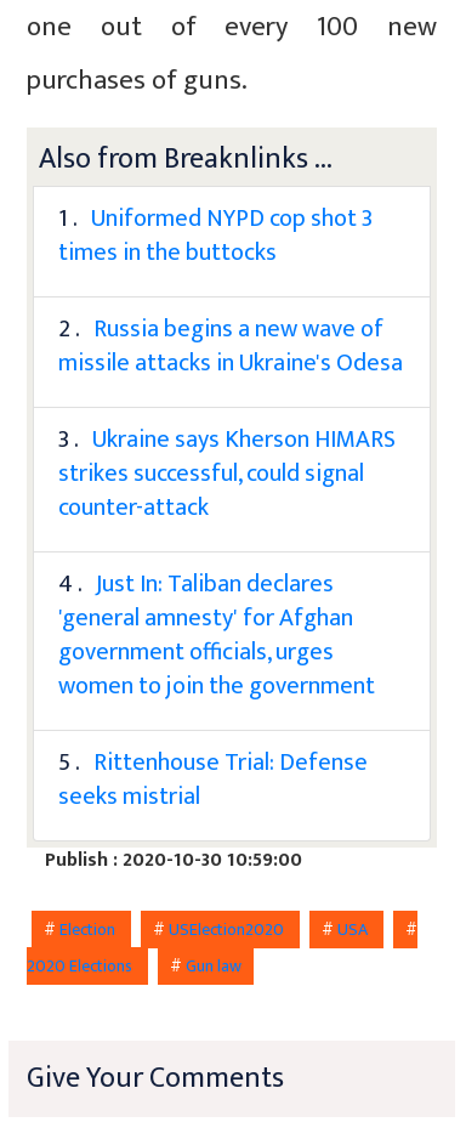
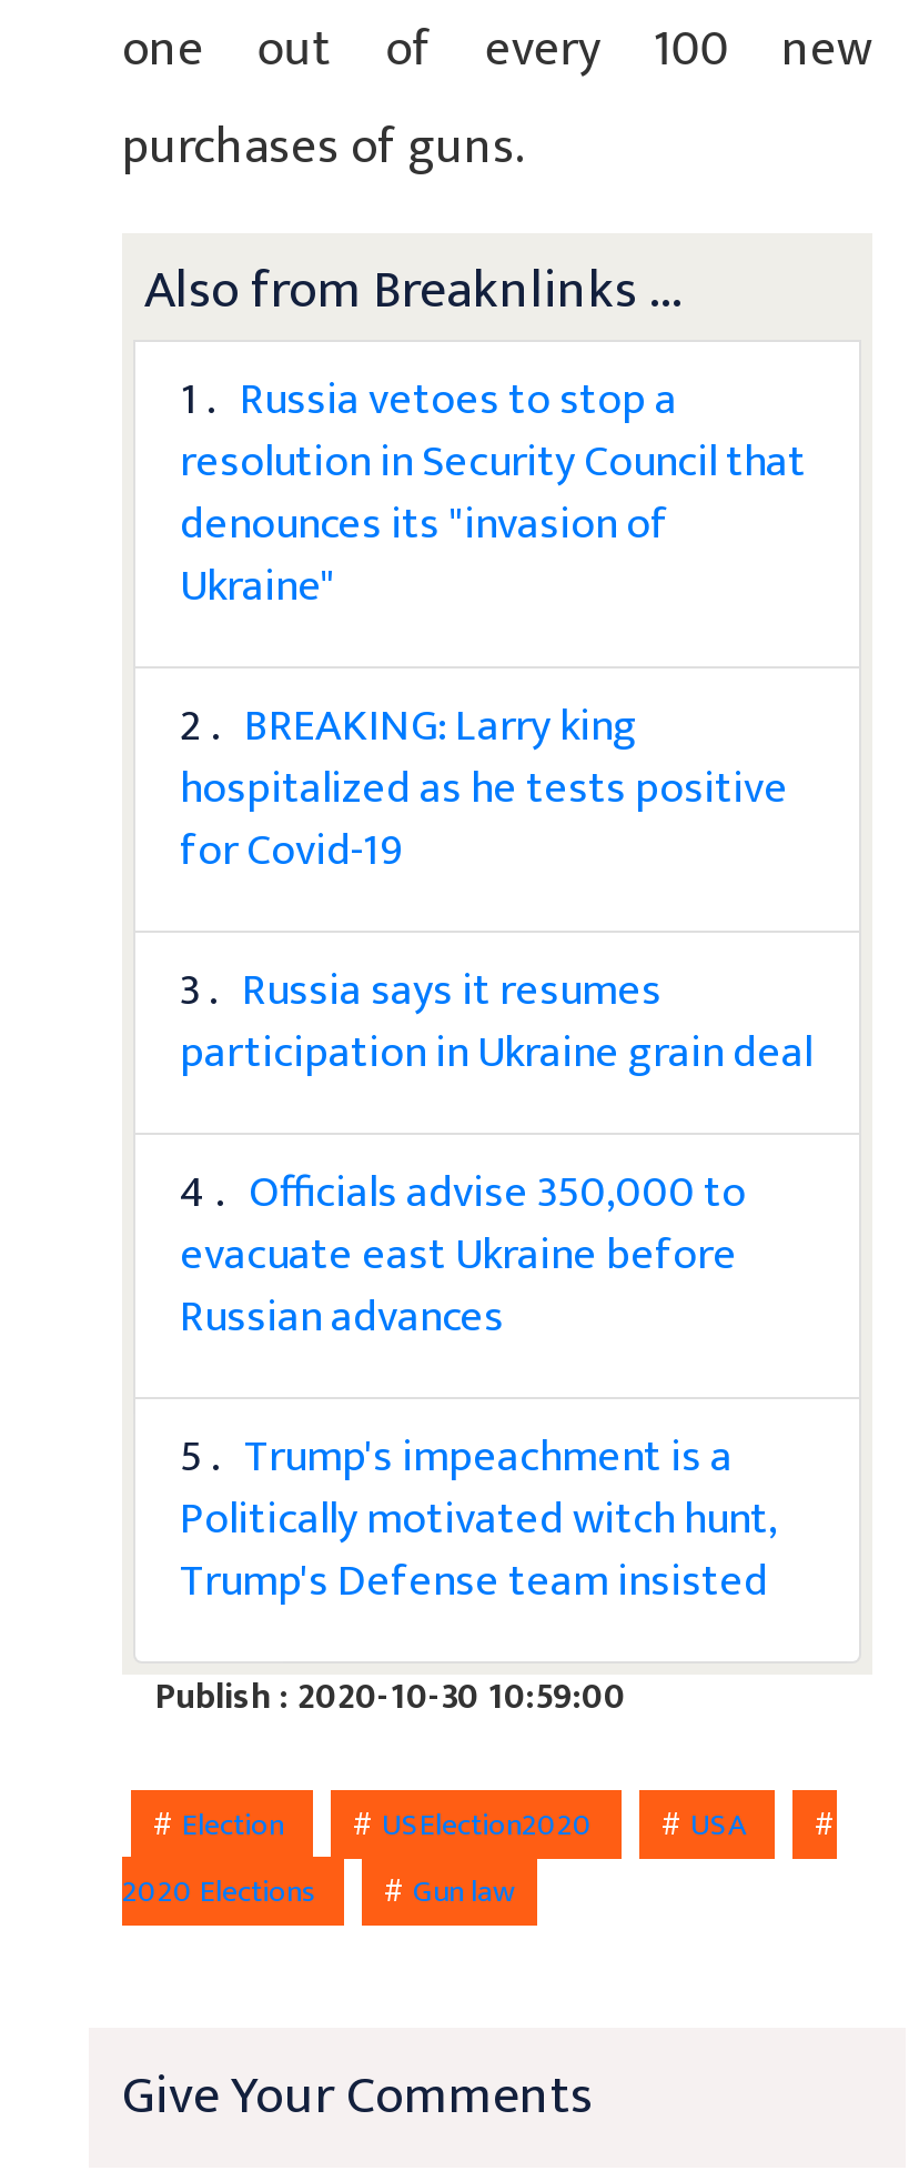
[58,198,373,273] 1 . Uniformed NYPD cop shot 3 | times in the buttocks -> [180,362,806,624] 1 . Russia vetoes to stop a | resolution in Security Council that | denounces its "invasion of | Ukraine"
[58,308,403,383] 2 . Russia begins a new wave of | missile attacks in Ukraine's Odesa -> [180,688,788,888] 2 . BREAKING: Larry king | hospitalized as he tests positive | for Covid-19
[58,419,396,528] 3 . Ukraine says Kherson HIMARS | strikes successful, could signal | counter-attack -> [180,952,812,1090] 3 . Russia says it resumes | participation in Ukraine grain deal
[58,563,375,706] 4 . Just In: Taliban declares | 'general amnesty' for Afghan | government officials, urges | women to join the government -> [180,1154,746,1354] 4 . Officials advise 350,000 to | evacuate east Ukraine before | Russian advances
[58,742,368,817] 5 . Rittenhouse Trial: Defense | seeks mistrial -> [180,1419,775,1619] 5 . Trump's impeachment is a | Politically motivated witch hunt, | Trump's Defense team insisted

